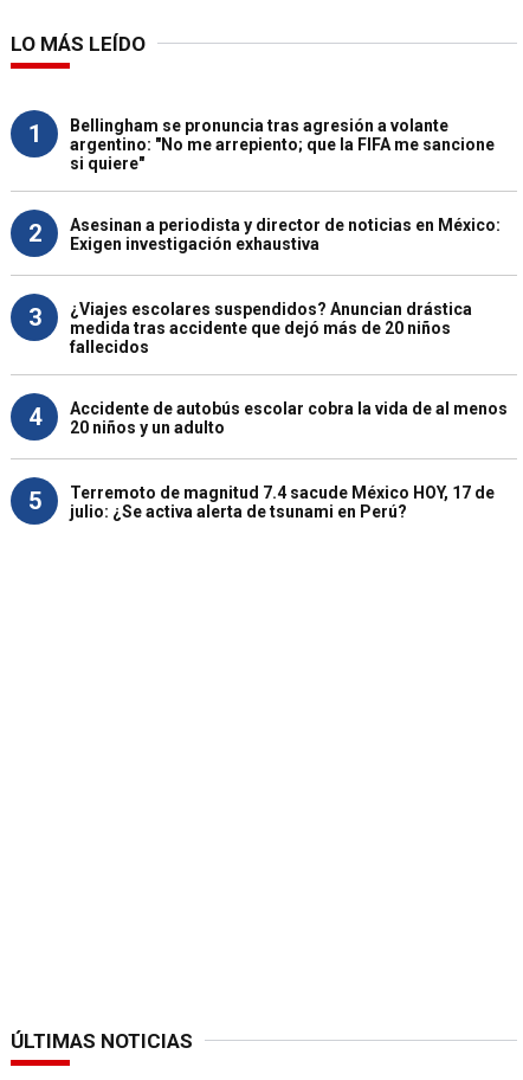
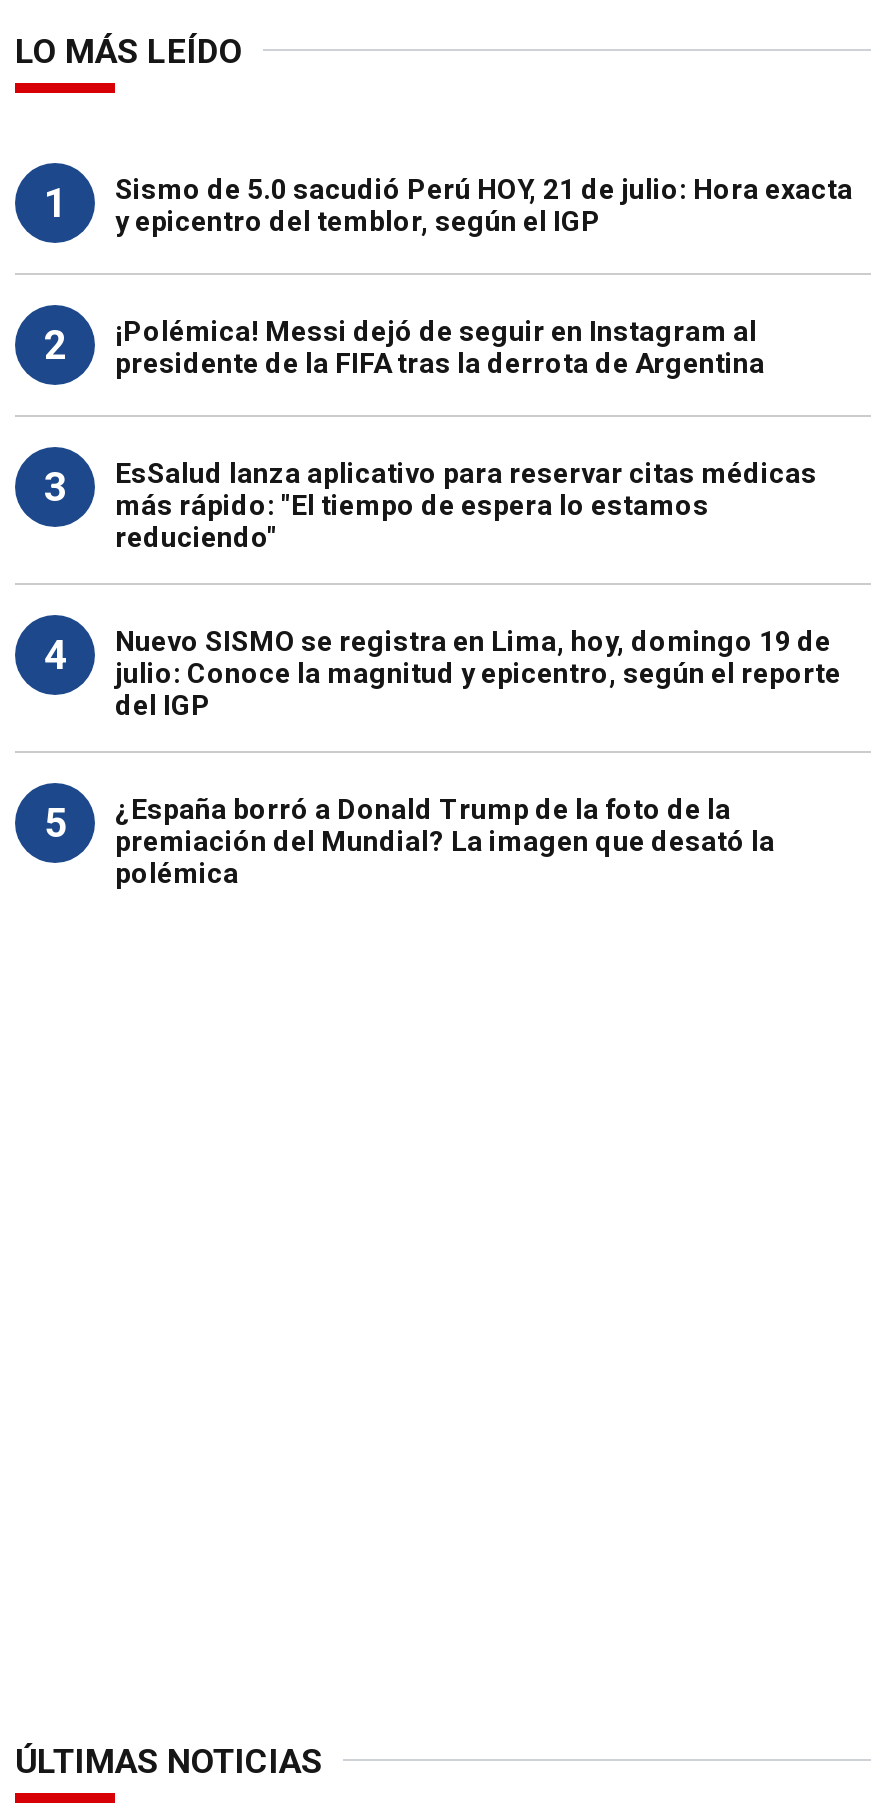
[70,116,495,172] Bellingham se pronuncia tras agresión a volante | argentino: "No me arrepiento; que la FIFA me sancione | si quiere" -> [115,172,853,236] Sismo de 5.0 sacudió Perú HOY, 21 de julio: Hora exacta | y epicentro del temblor, según el IGP
[70,215,501,253] Asesinan a periodista y director de noticias en México: | Exigen investigación exhaustiva -> [115,314,765,378] ¡Polémica! Messi dejó de seguir en Instagram al | presidente de la FIFA tras la derrota de Argentina
[70,299,472,356] ¿Viajes escolares suspendidos? Anuncian drástica | medida tras accidente que dejó más de 20 niños | fallecidos -> [115,456,817,552] EsSalud lanza aplicativo para reservar citas médicas | más rápido: "El tiempo de espera lo estamos | reduciendo"
[70,399,508,436] Accidente de autobús escolar cobra la vida de al menos | 20 niños y un adulto -> [115,624,841,720] Nuevo SISMO se registra en Lima, hoy, domingo 19 de | julio: Conoce la magnitud y epicentro, según el reporte | del IGP
[70,483,495,521] Terremoto de magnitud 7.4 sacude México HOY, 17 de | julio: ¿Se activa alerta de tsunami en Perú? -> [115,792,775,888] ¿España borró a Donald Trump de la foto de la | premiación del Mundial? La imagen que desató la | polémica

